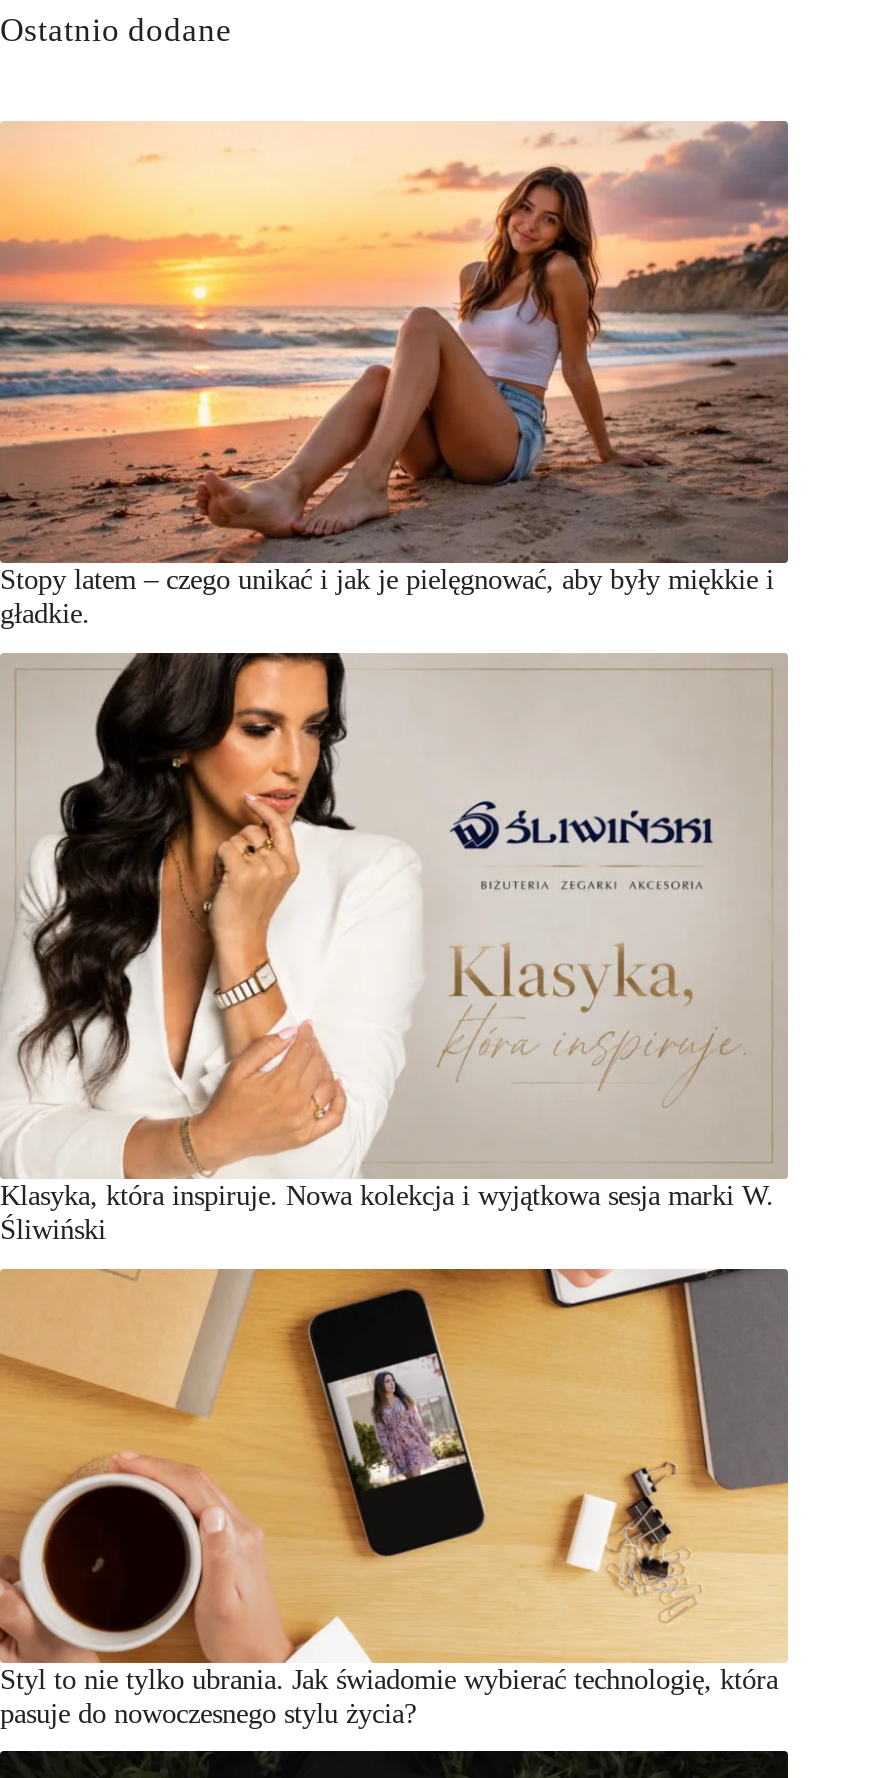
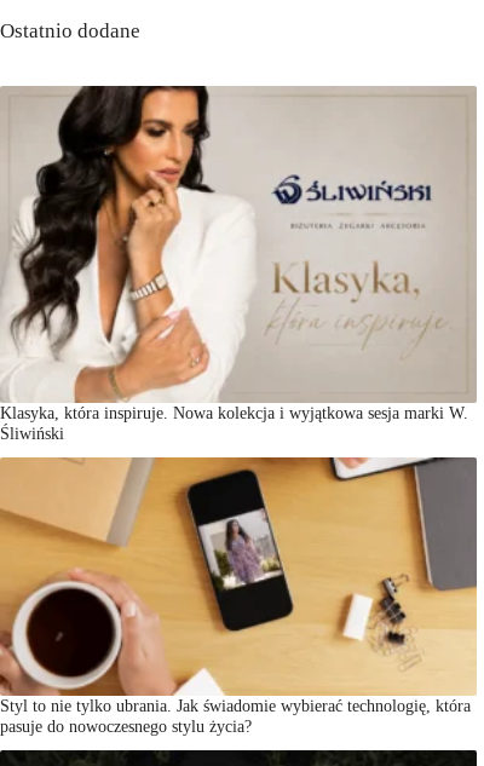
[0,121,788,630] [image] | Stopy latem – czego unikać i jak je pielęgnować, aby były miękkie i | gładkie. -> none

